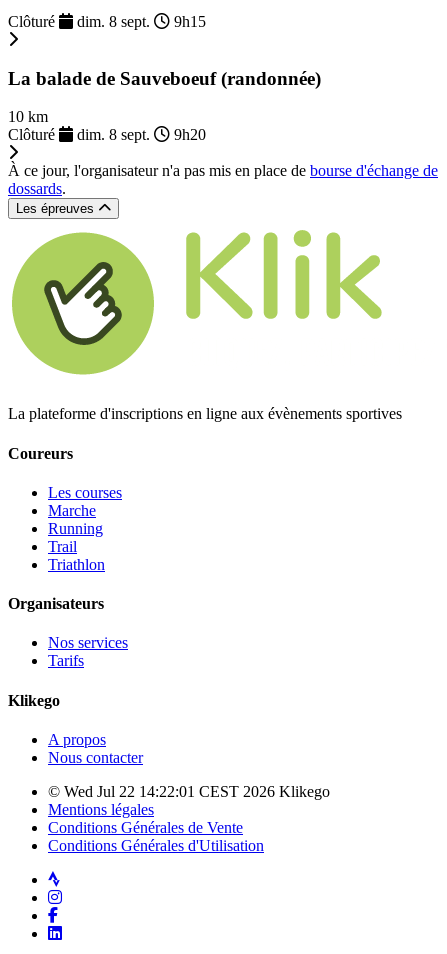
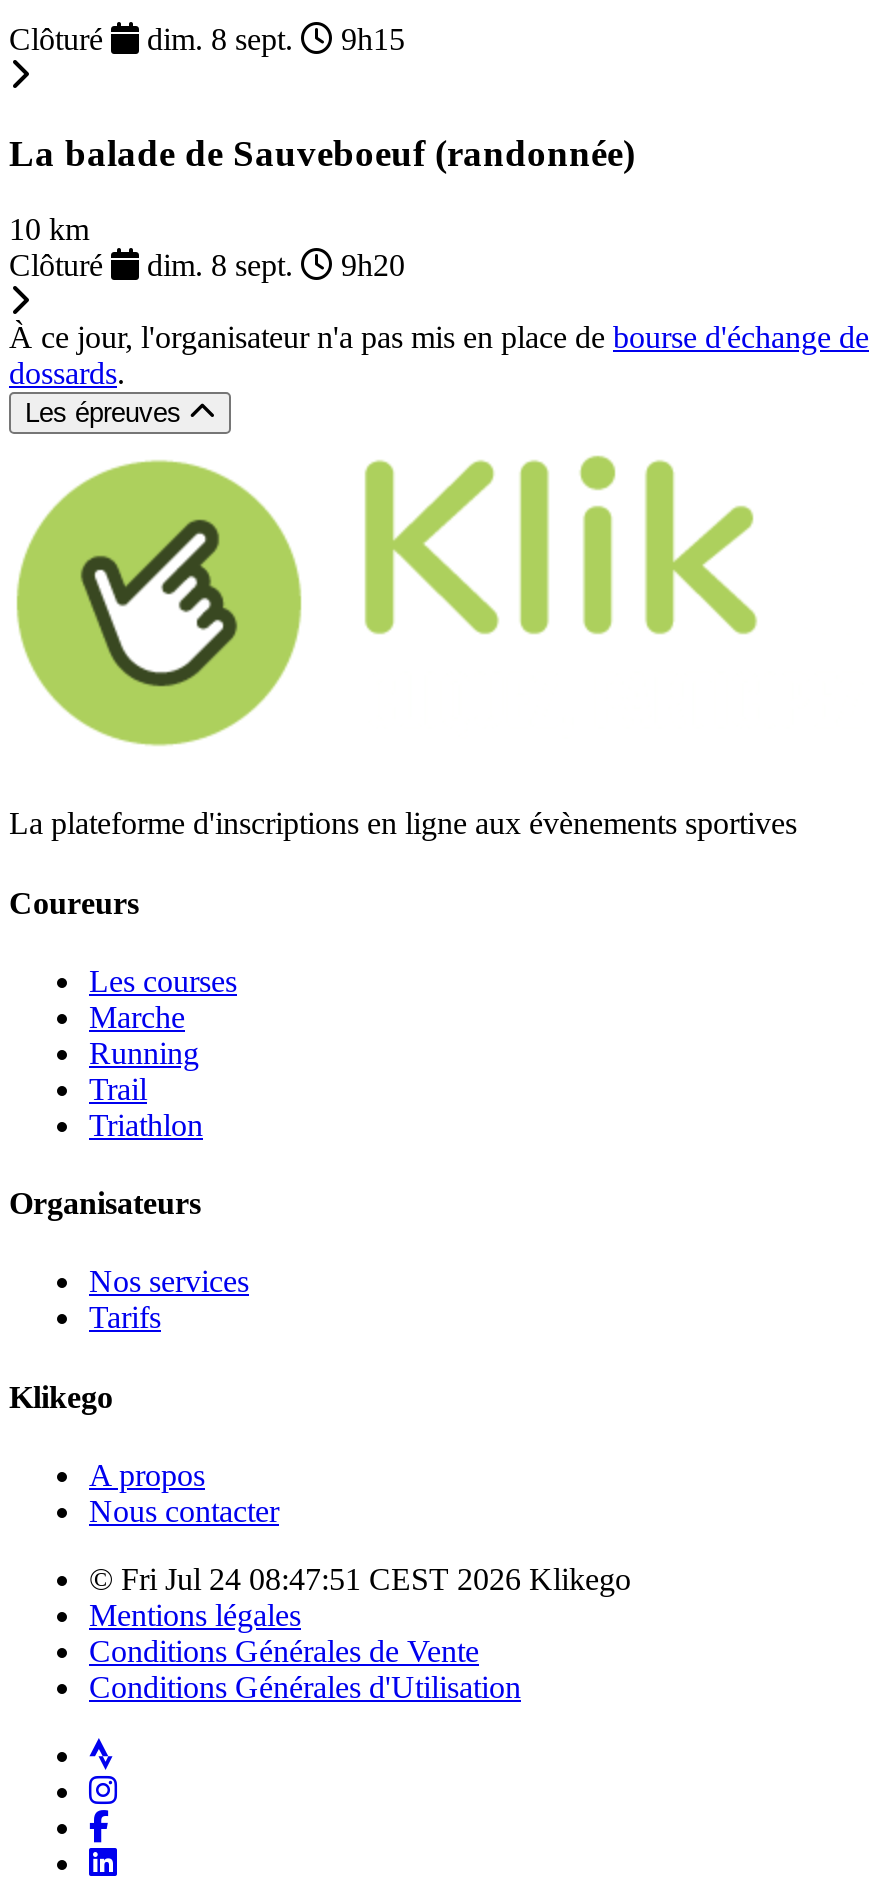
[48,783,330,800] © Wed Jul 22 14:22:01 CEST 2026 Klikego -> [89,1562,631,1596] © Fri Jul 24 08:47:51 CEST 2026 Klikego

